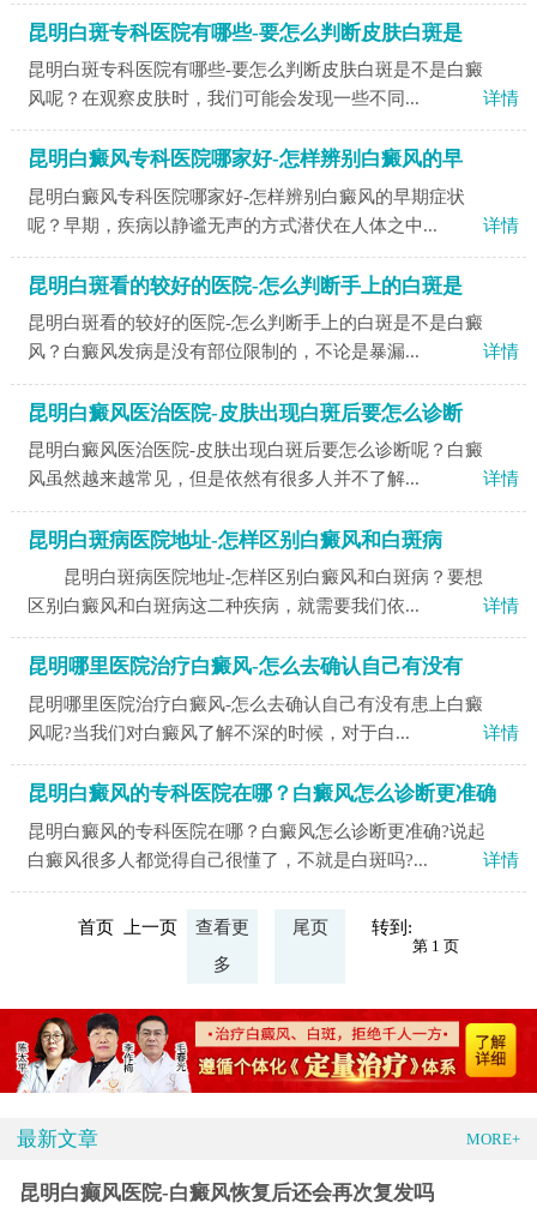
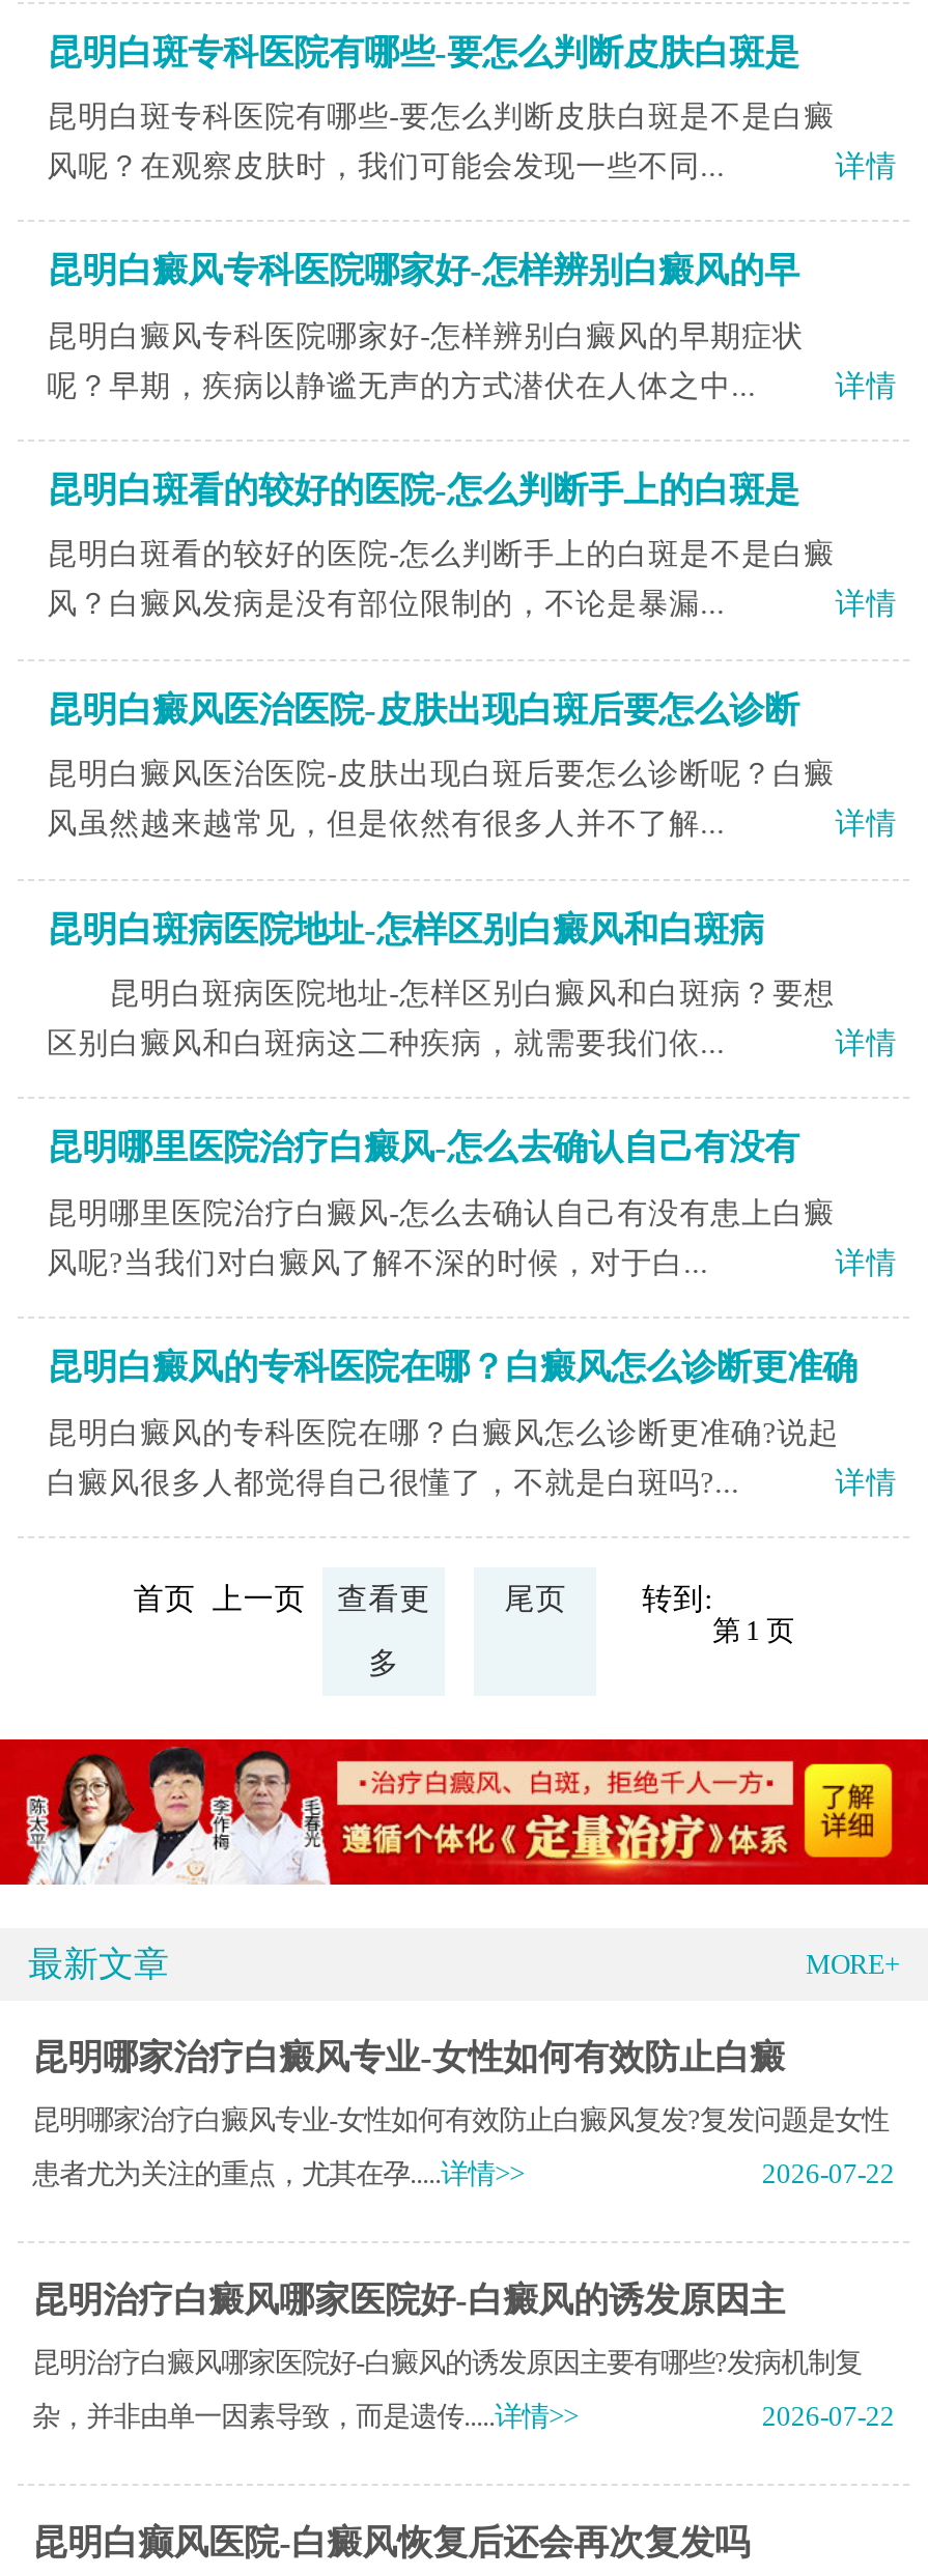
none -> [32,2038,895,2432] 昆明哪家治疗白癜风专业-女性如何有效防止白癜 | 昆明哪家治疗白癜风专业-女性如何有效防止白癜风复发?复发问题是女性 | 患者尤为关注的重点，尤其在孕.....详情>> | 2026-07-22 | 昆明治疗白癜风哪家医院好-白癜风的诱发原因主 | 昆明治疗白癜风哪家医院好-白癜风的诱发原因主要有哪些?发病机制复 | 杂，并非由单一因素导致，而是遗传.....详情>> | 2026-07-22

